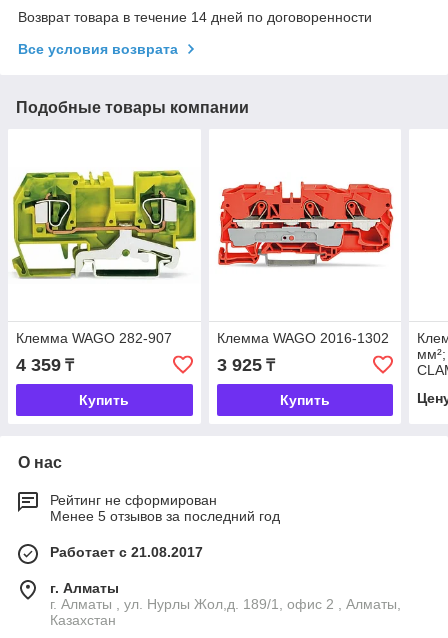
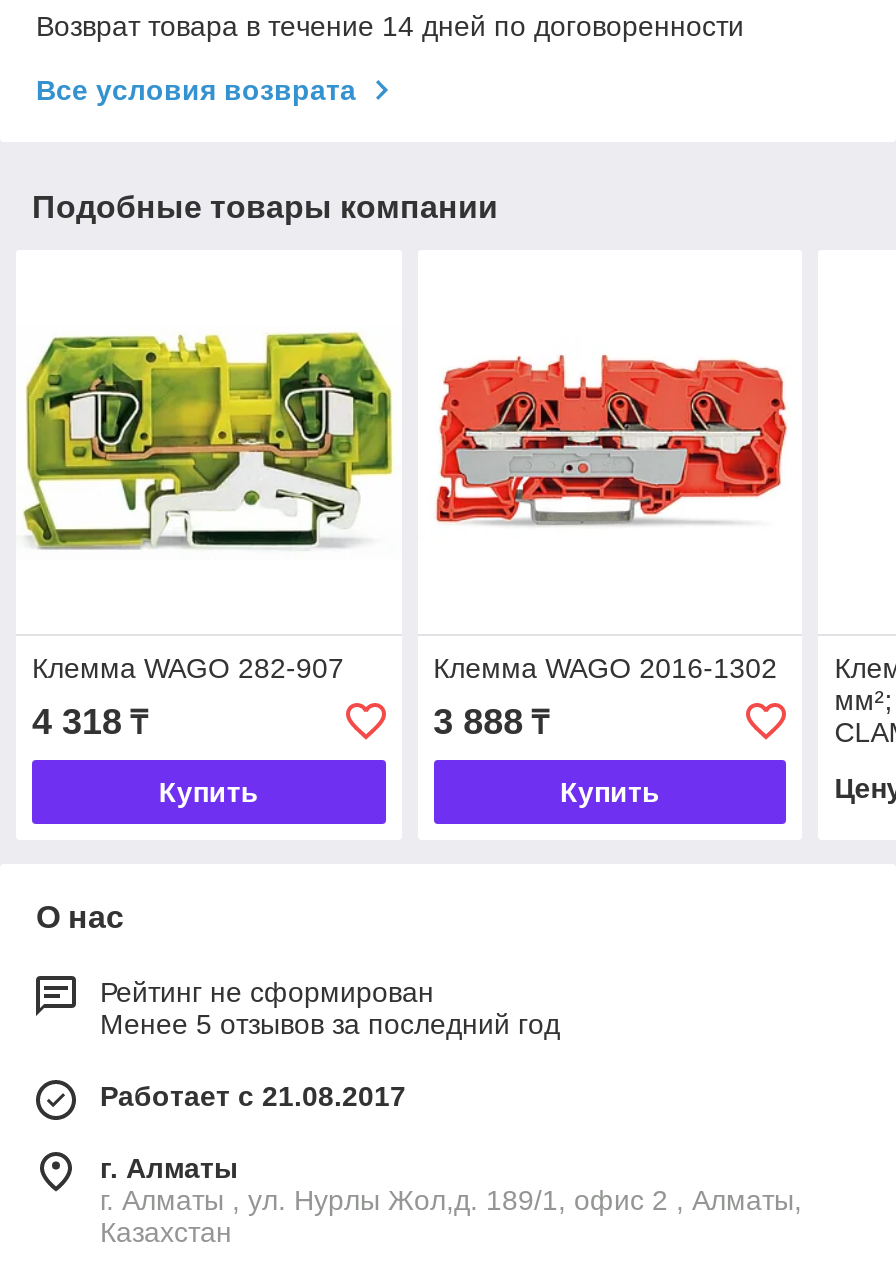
[16,355,74,375] 4 359 ₸ -> [32,703,148,743] 4 318 ₸
[217,355,275,375] 3 925 ₸ -> [433,703,549,743] 3 888 ₸

